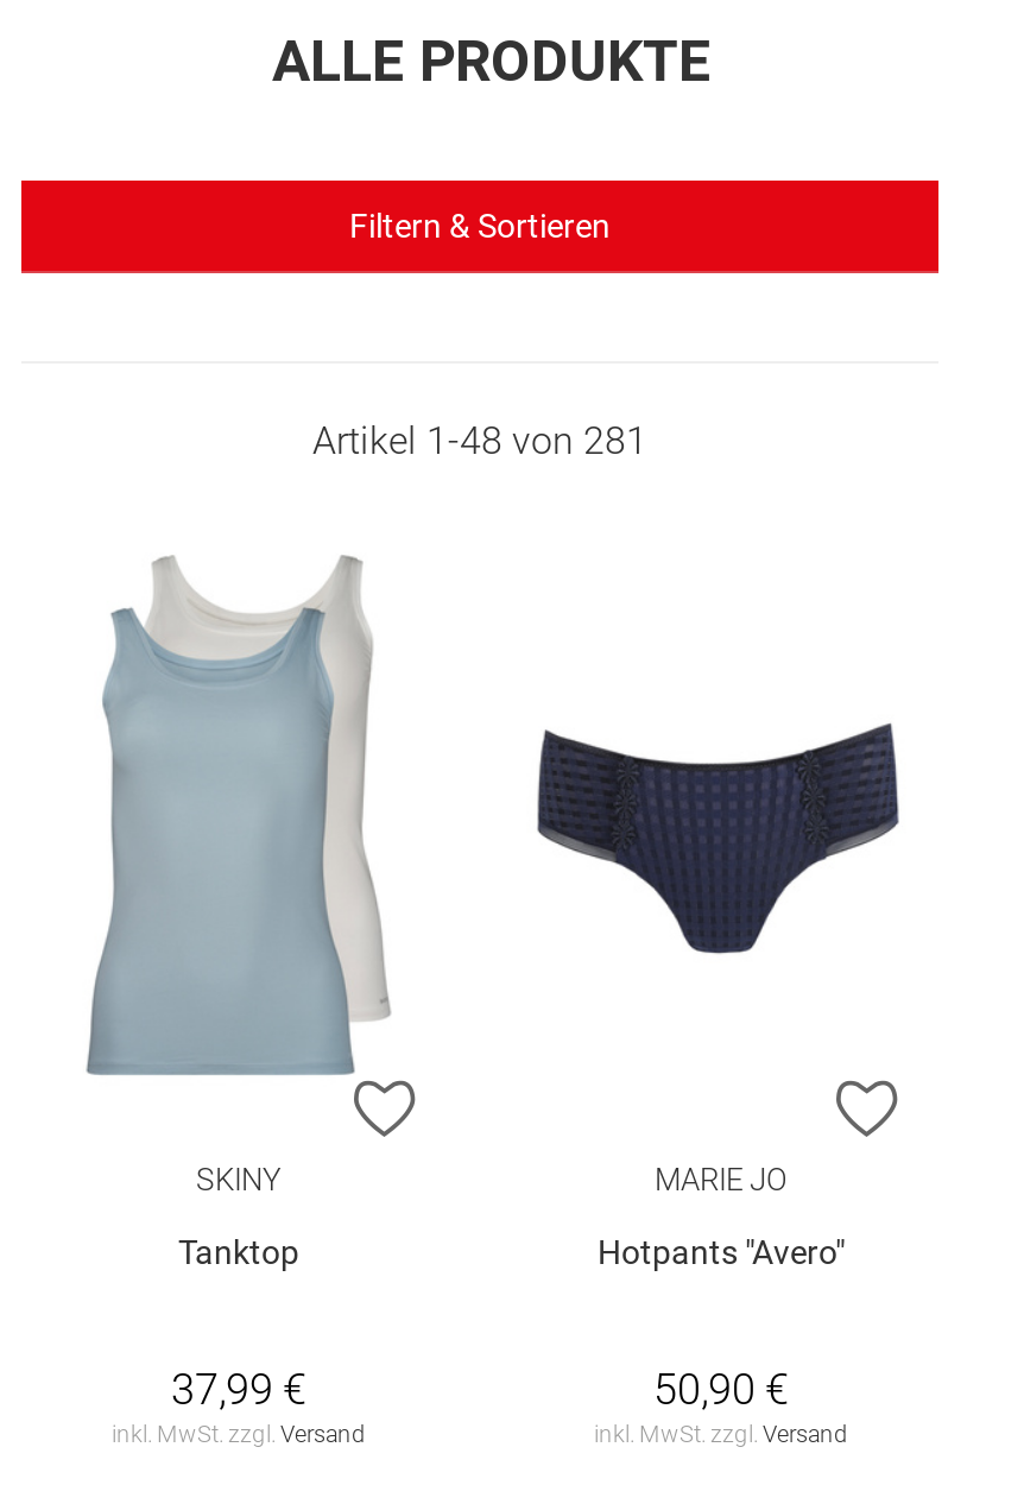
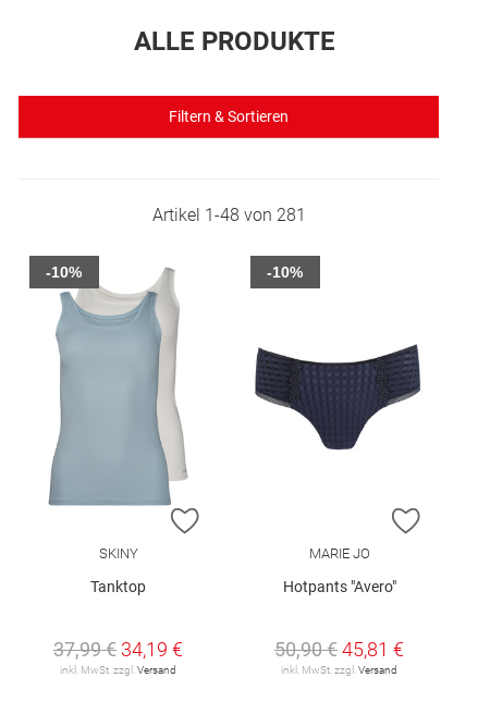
none -> [46,263,82,281] -10%
none -> [267,263,303,281] -10%
[171,1364,306,1413] 37,99 € -> [53,638,183,661] 37,99 € 34,19 €
[653,1364,789,1413] 50,90 € -> [274,638,404,661] 50,90 € 45,81 €

